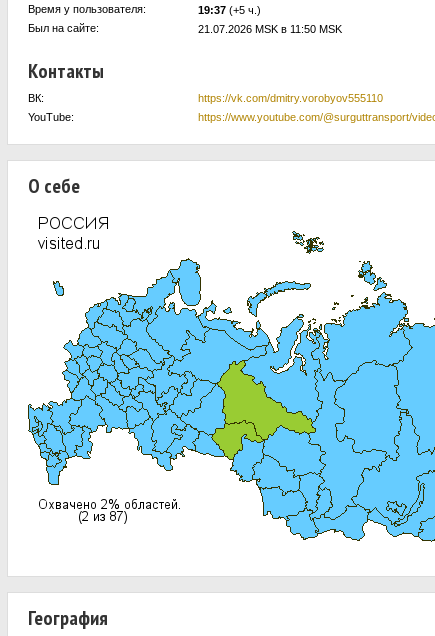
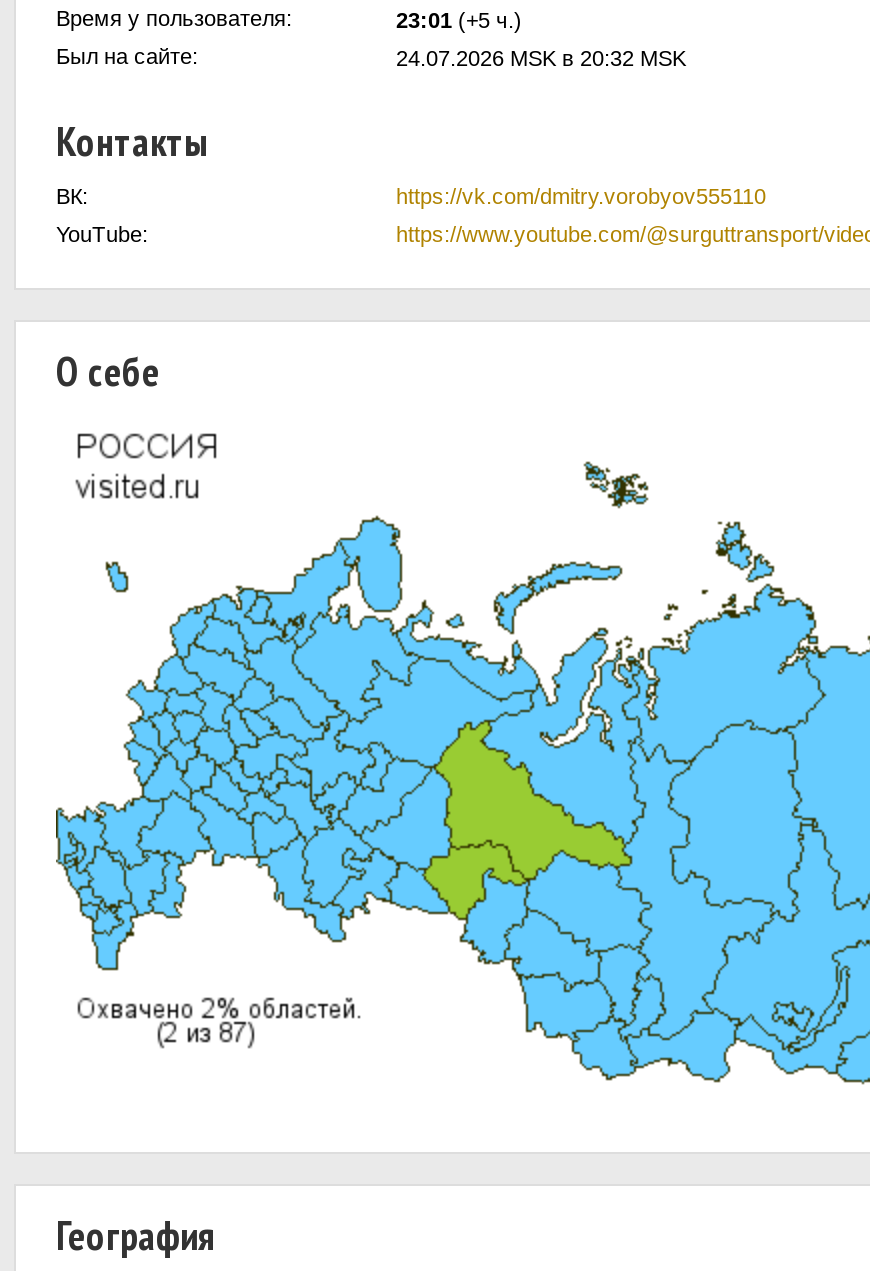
[198,4,261,16] 19:37 (+5 ч.) -> [396,8,522,32] 23:01 (+5 ч.)
[198,23,342,35] 21.07.2026 MSK в 11:50 MSK -> [396,46,686,70] 24.07.2026 MSK в 20:32 MSK

